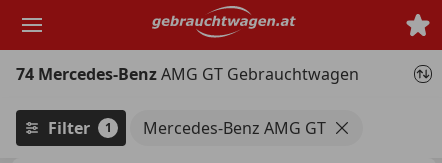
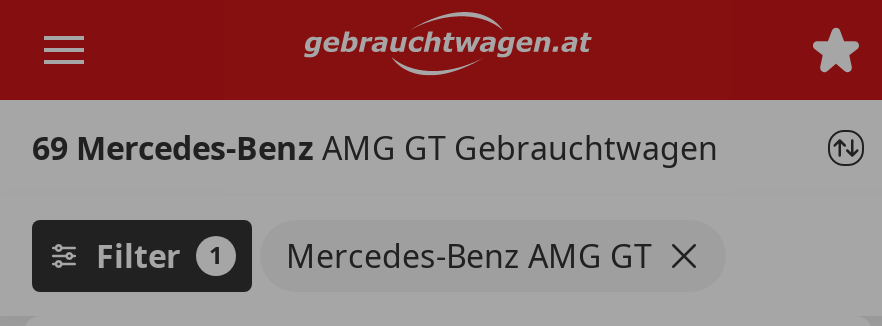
[16,63,359,85] 74 Mercedes-Benz AMG GT Gebrauchtwagen -> [32,126,718,170] 69 Mercedes-Benz AMG GT Gebrauchtwagen

